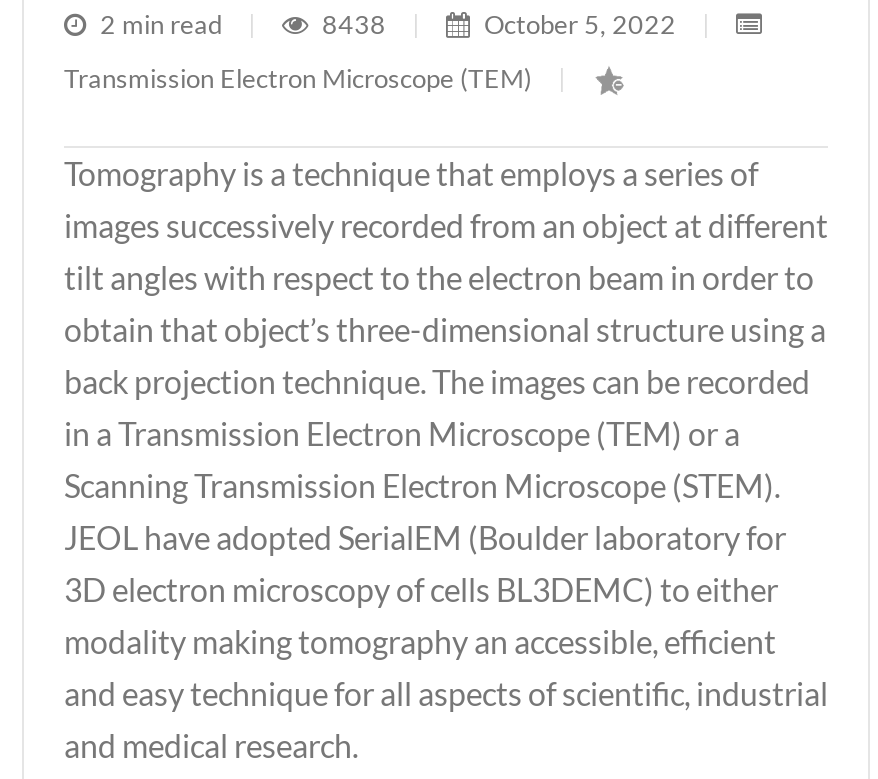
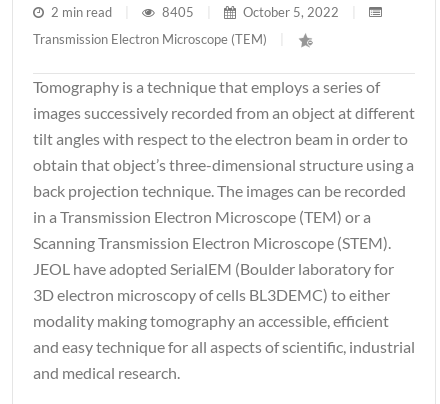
[322,8,392,40] 8438 -> [162,4,197,20] 8405

